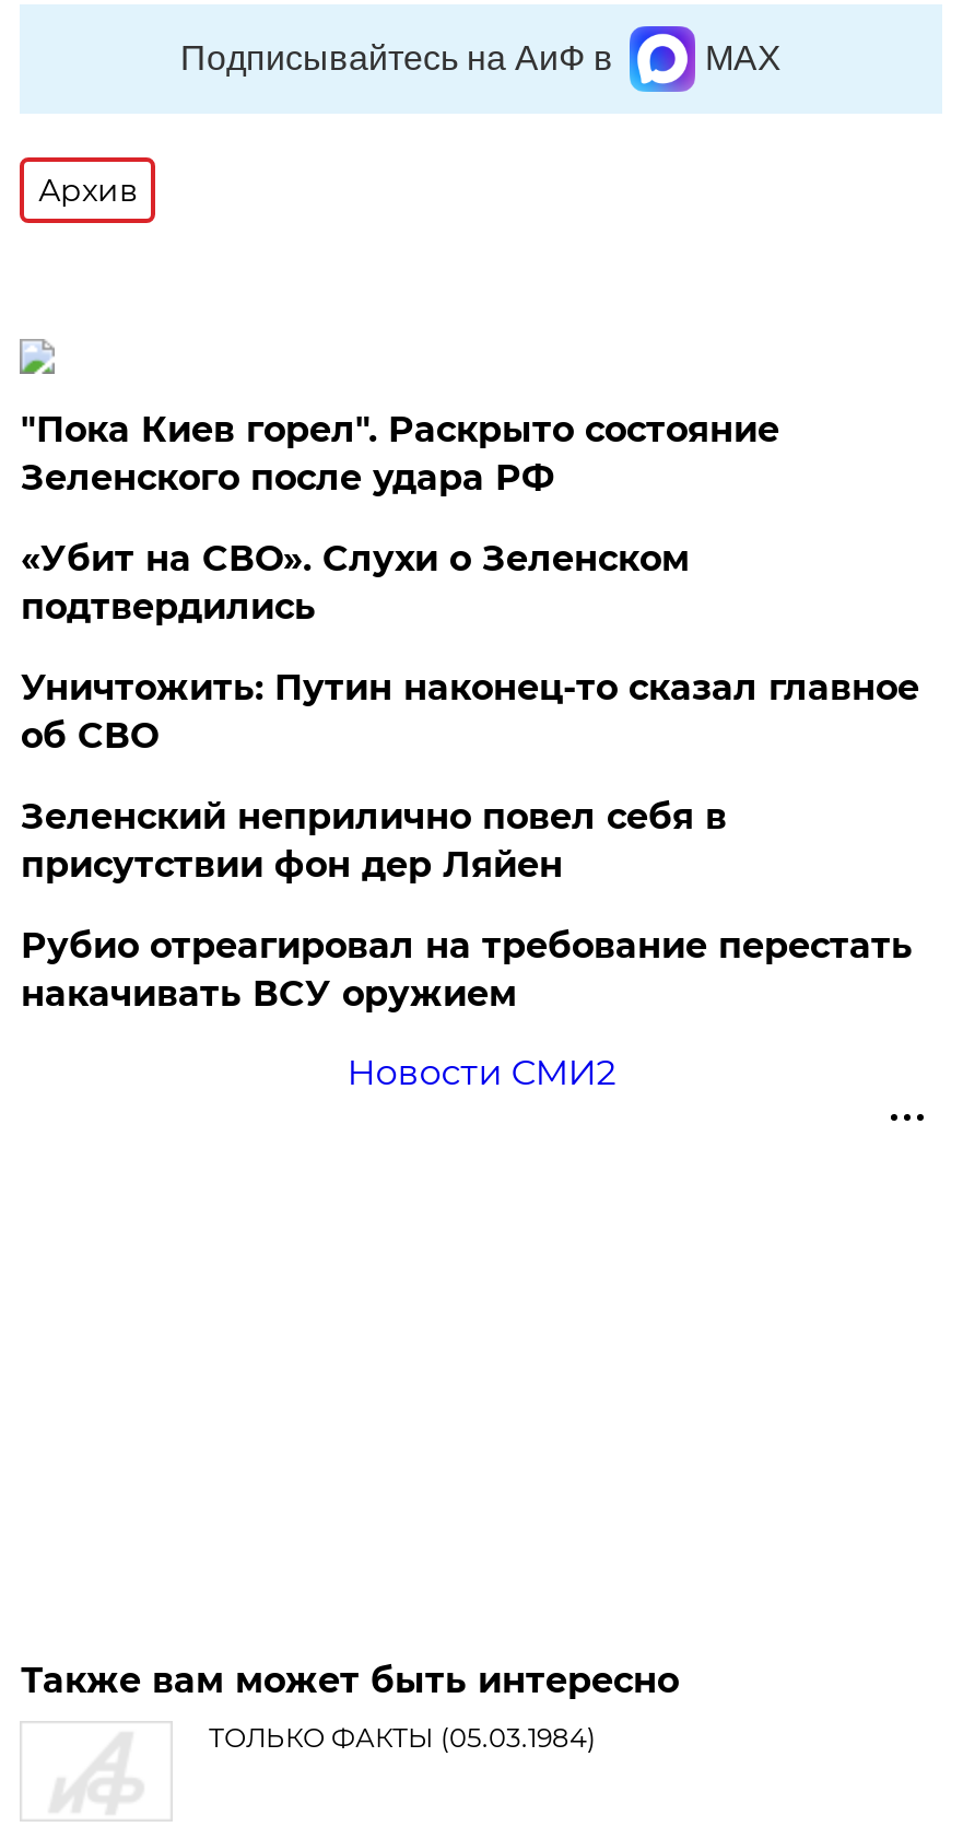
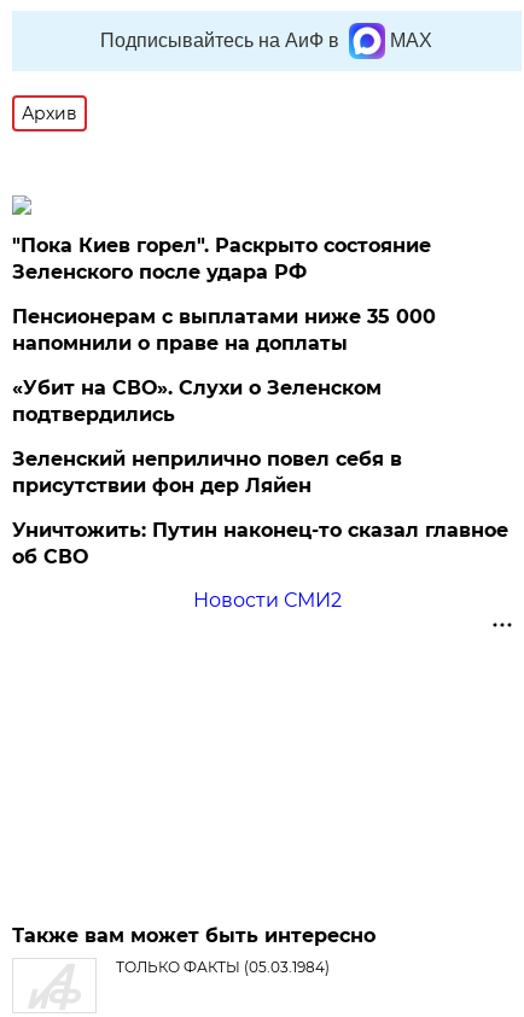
none -> [13,305,436,355] Пенсионерам с выплатами ниже 35 000 | напомнили о праве на доплаты
moved [21,538,690,628] -> [13,376,382,426]: «Убит на СВО». Слухи о Зеленском | подтвердились
moved [21,667,919,757] -> [13,519,509,568]: Уничтожить: Путин наконец-то сказал главное | об СВО
[21,925,912,1015] Рубио отреагировал на требование перестать | накачивать ВСУ оружием -> none

